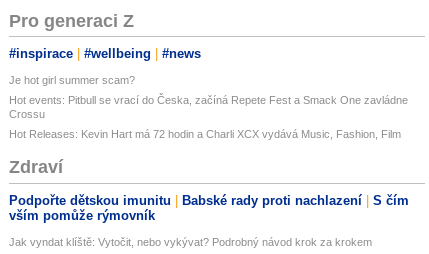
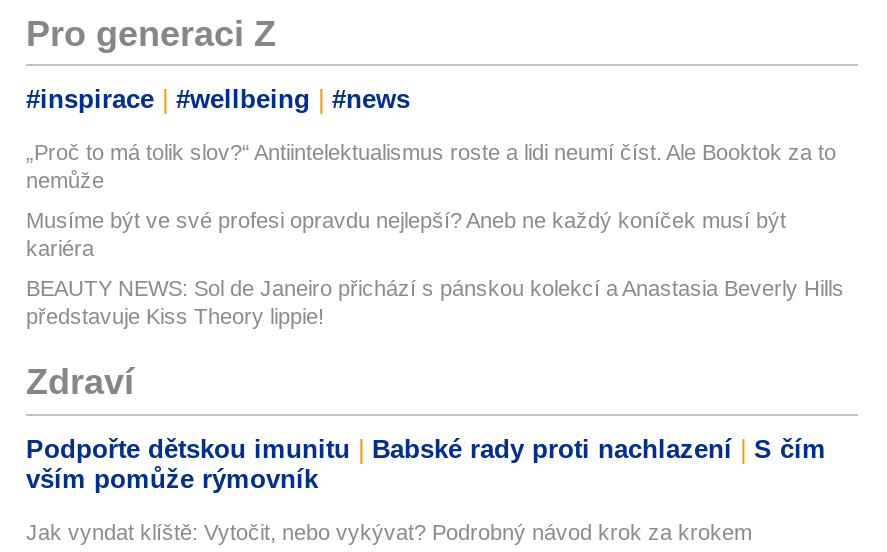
[9,74,135,86] Je hot girl summer scam? -> [26,140,836,192] „Proč to má tolik slov?“ Antiintelektualismus roste a lidi neumí číst. Ale Booktok za to | nemůže
[9,94,408,120] Hot events: Pitbull se vrací do Česka, začíná Repete Fest a Smack One zavládne | Crossu -> [26,208,786,260] Musíme být ve své profesi opravdu nejlepší? Aneb ne každý koníček musí být | kariéra
[9,128,401,140] Hot Releases: Kevin Hart má 72 hodin a Charli XCX vydává Music, Fashion, Film -> [26,276,844,328] BEAUTY NEWS: Sol de Janeiro přichází s pánskou kolekcí a Anastasia Beverly Hills | představuje Kiss Theory lippie!

